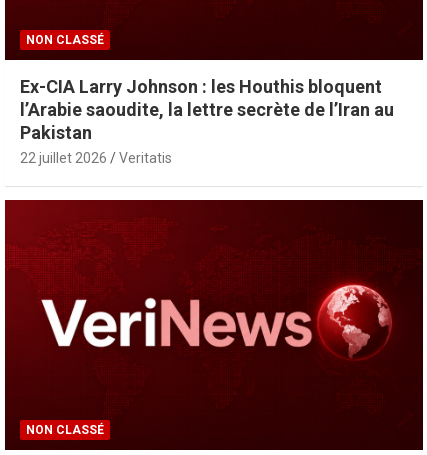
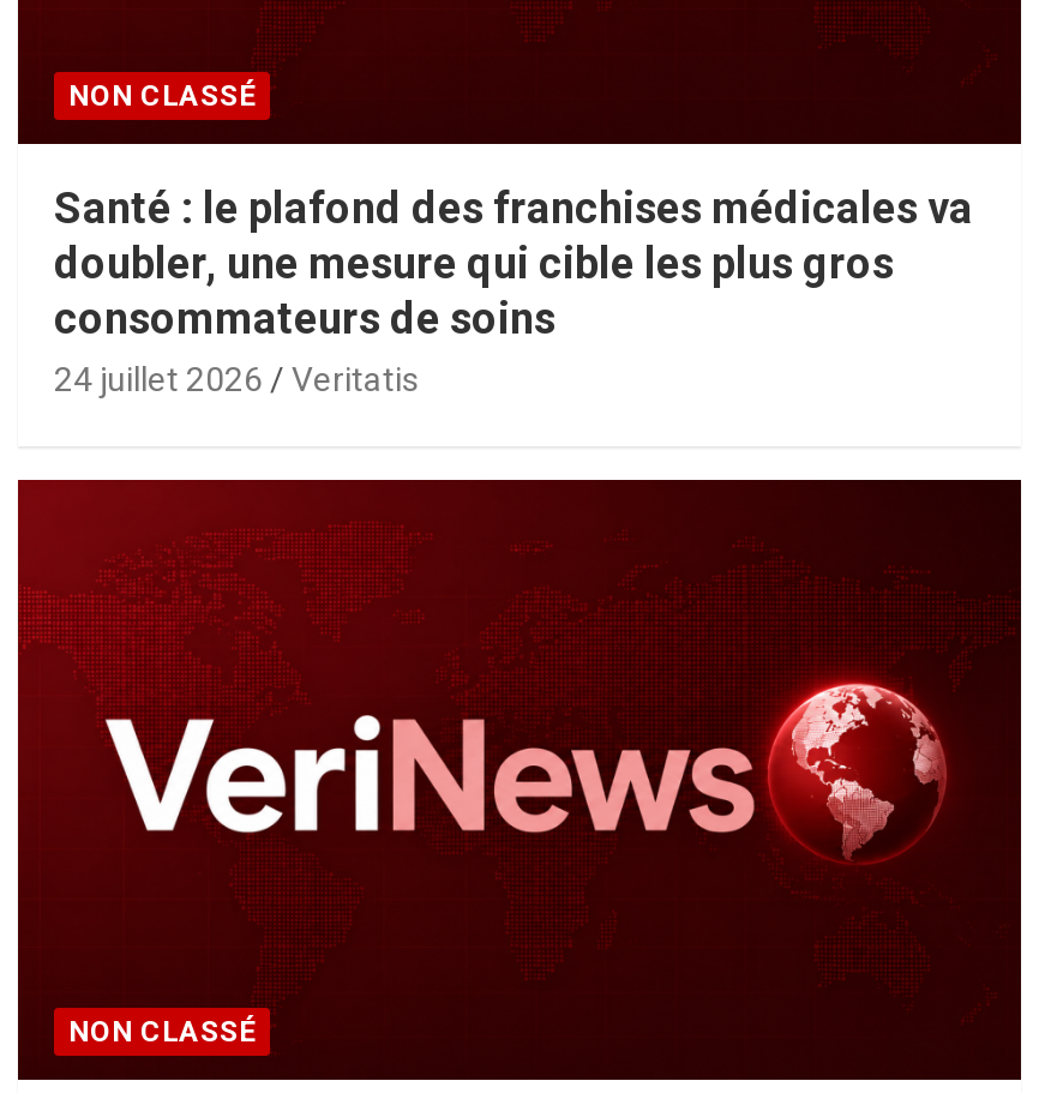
[20,76,394,166] Ex-CIA Larry Johnson : les Houthis bloquent | l’Arabie saoudite, la lettre secrète de l’Iran au | Pakistan | 22 juillet 2026 -> [54,181,973,397] Santé : le plafond des franchises médicales va | doubler, une mesure qui cible les plus gros | consommateurs de soins | 24 juillet 2026

